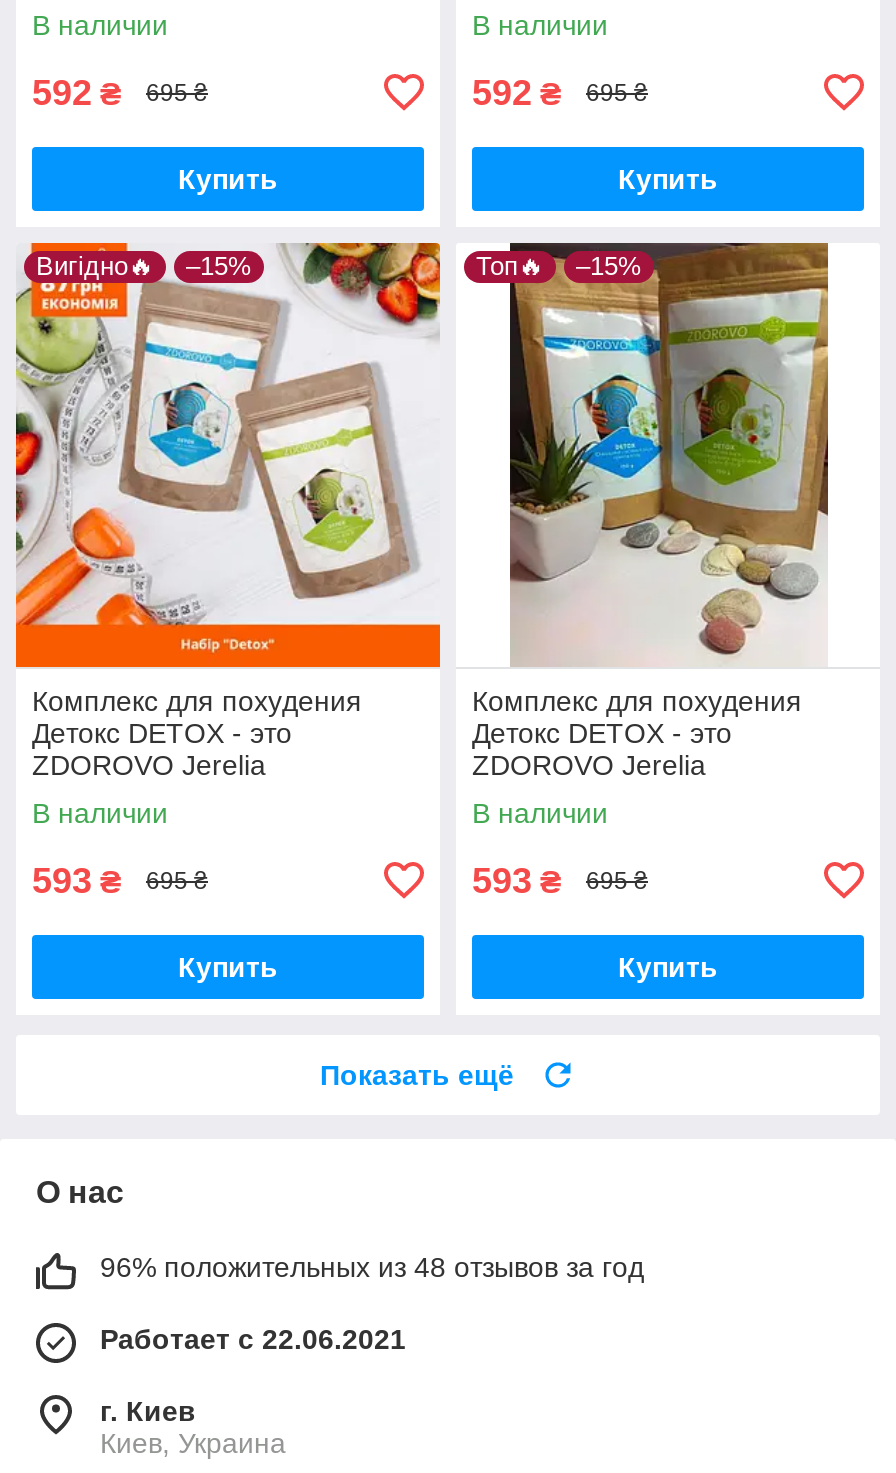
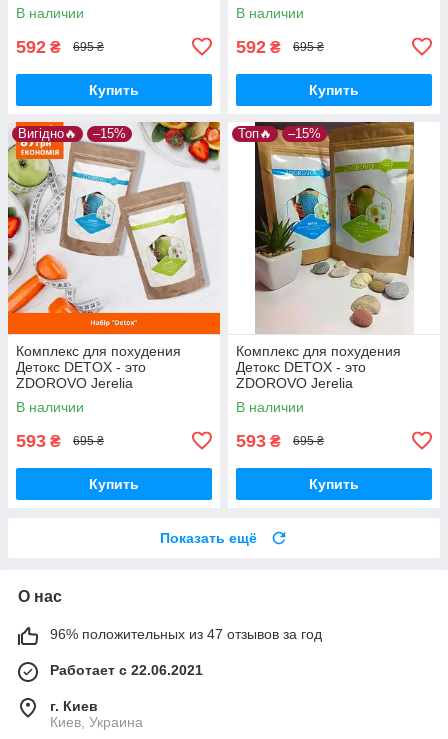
[100,1251,644,1283] 96% положительных из 48 отзывов за год -> [50,626,322,642] 96% положительных из 47 отзывов за год

